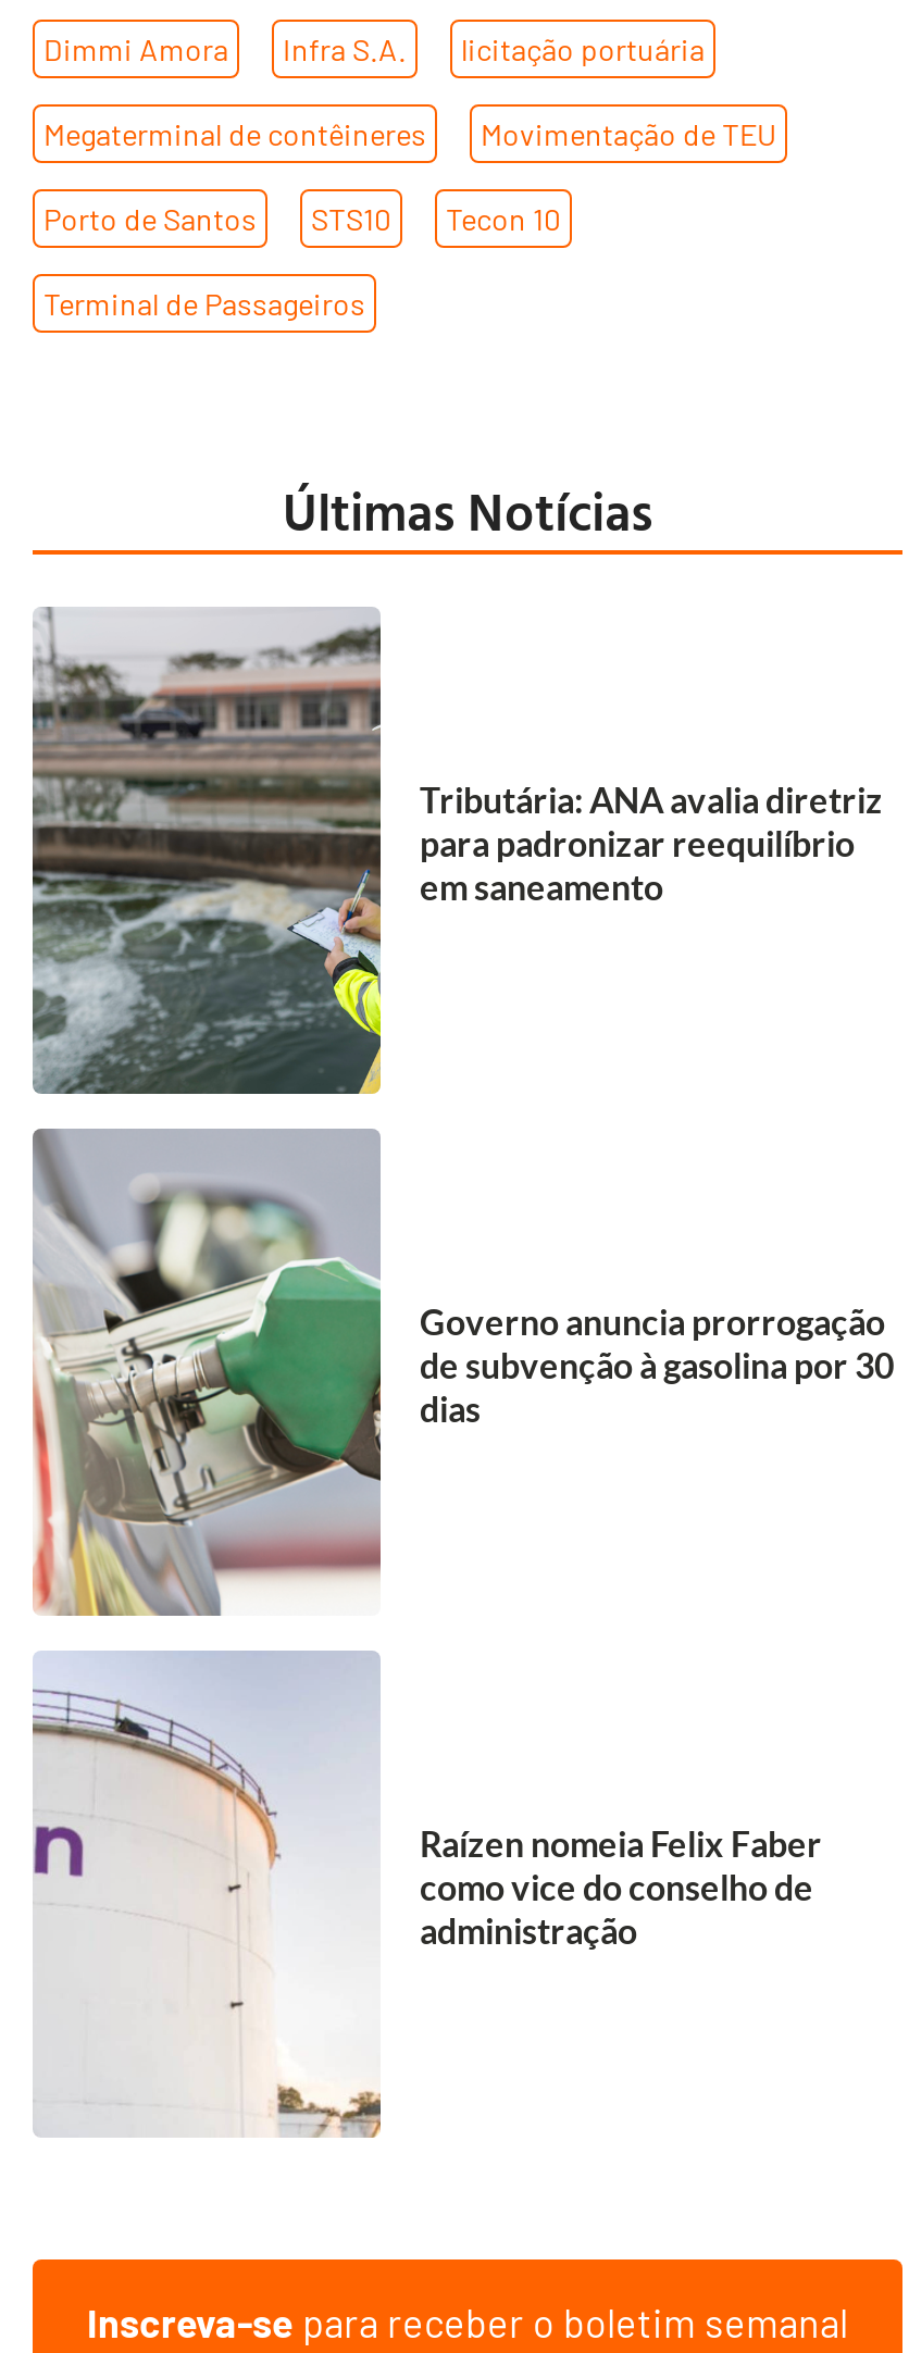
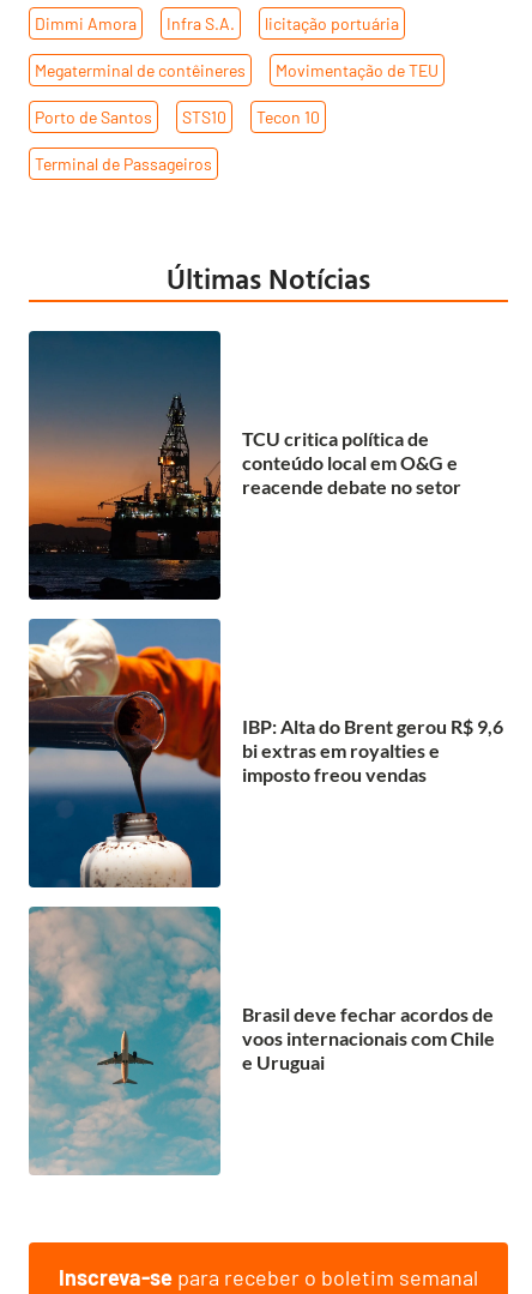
[30,607,883,1096] [image] | Tributária: ANA avalia diretriz | para padronizar reequilíbrio | em saneamento -> [28,330,461,601] [image] | TCU critica política de | conteúdo local em O&G e | reacende debate no setor
[33,1129,894,1618] [image] | Governo anuncia prorrogação | de subvenção à gasolina por 30 | dias -> [28,619,503,889] [image] | IBP: Alta do Brent gerou R$ 9,6 | bi extras em royalties e | imposto freou vendas
[33,1651,822,2138] [image] | Raízen nomeia Felix Faber | como vice do conselho de | administração -> [29,905,495,1176] [image] | Brasil deve fechar acordos de | voos internacionais com Chile | e Uruguai

